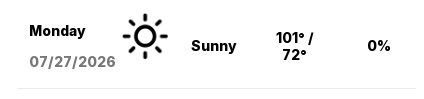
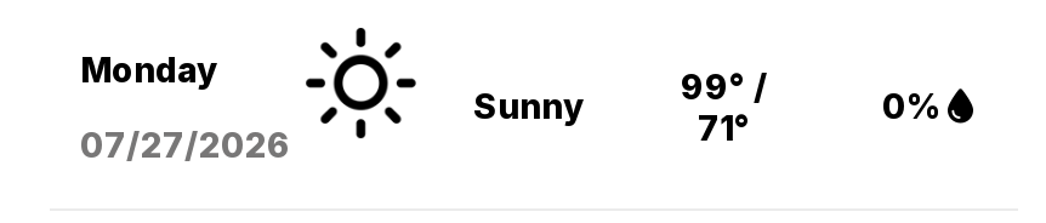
[276,29,314,46] 101° / -> [681,65,768,106] 99° /
[282,46,307,63] 72° -> [698,106,751,148] 71°

